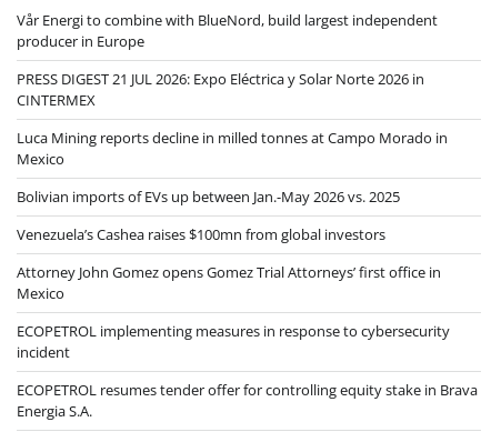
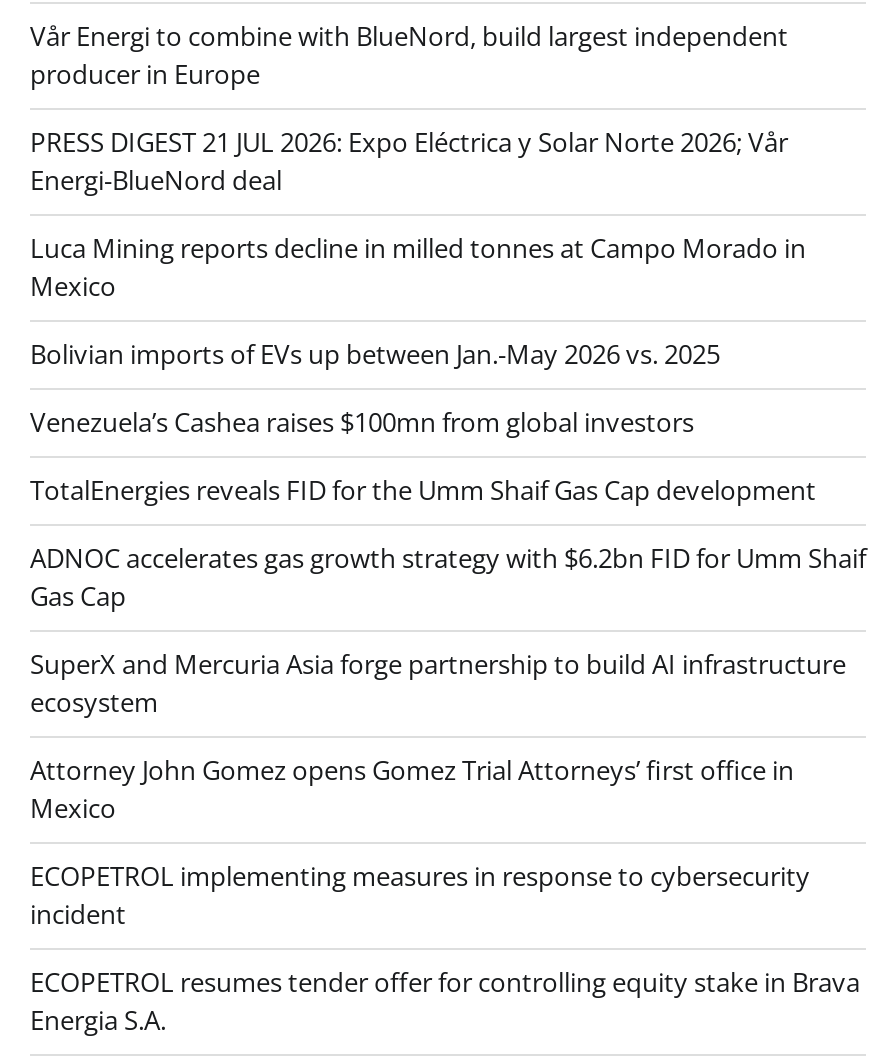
[17,69,424,110] PRESS DIGEST 21 JUL 2026: Expo Eléctrica y Solar Norte 2026 in | CINTERMEX -> [30,124,788,198] PRESS DIGEST 21 JUL 2026: Expo Eléctrica y Solar Norte 2026; Vår | Energi-BlueNord deal
none -> [30,472,866,720] TotalEnergies reveals FID for the Umm Shaif Gas Cap development | ADNOC accelerates gas growth strategy with $6.2bn FID for Umm Shaif | Gas Cap | SuperX and Mercuria Asia forge partnership to build AI infrastructure | ecosystem

